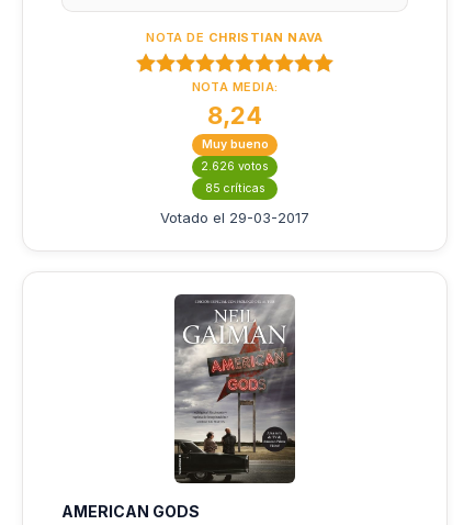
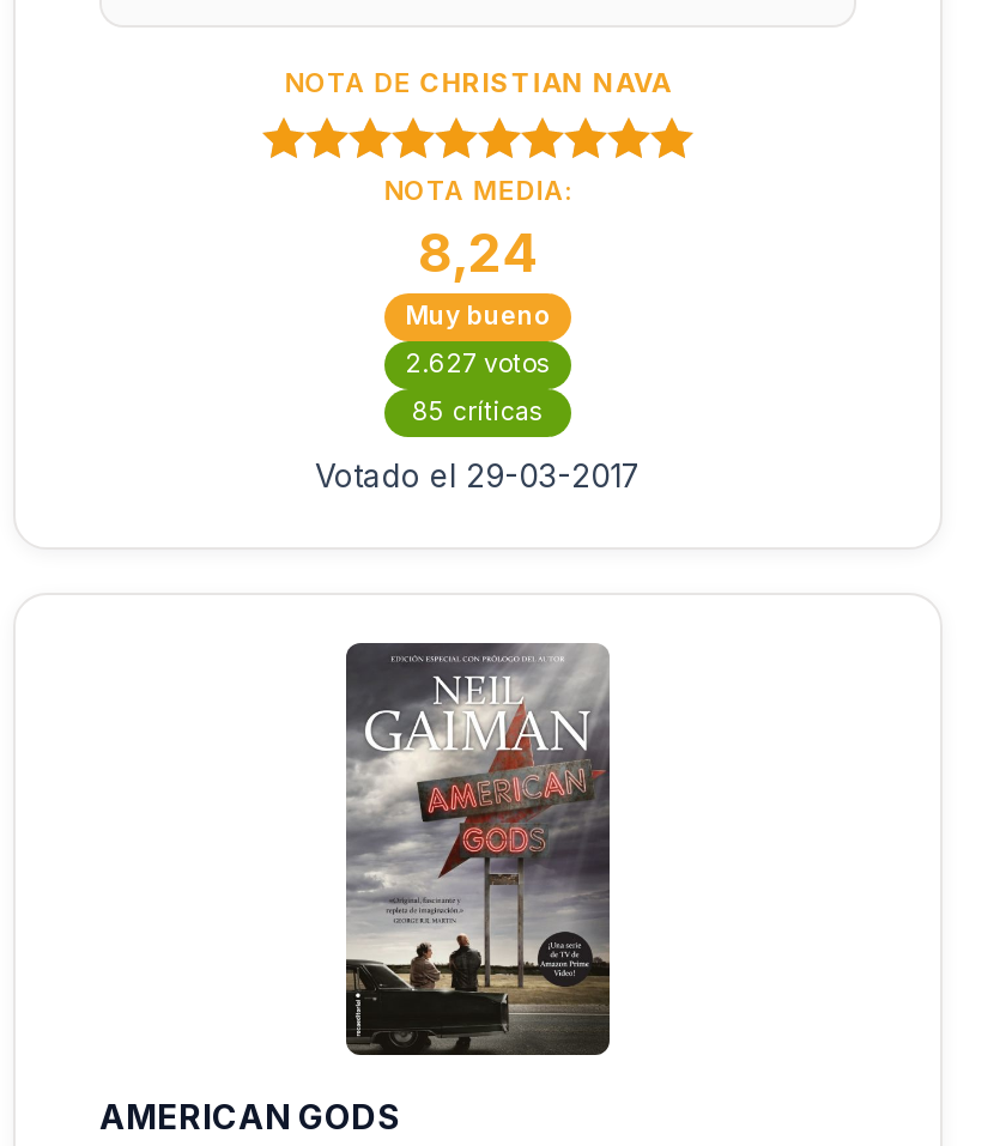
[201,159,269,174] 2.626 votos -> [405,348,551,380] 2.627 votos

